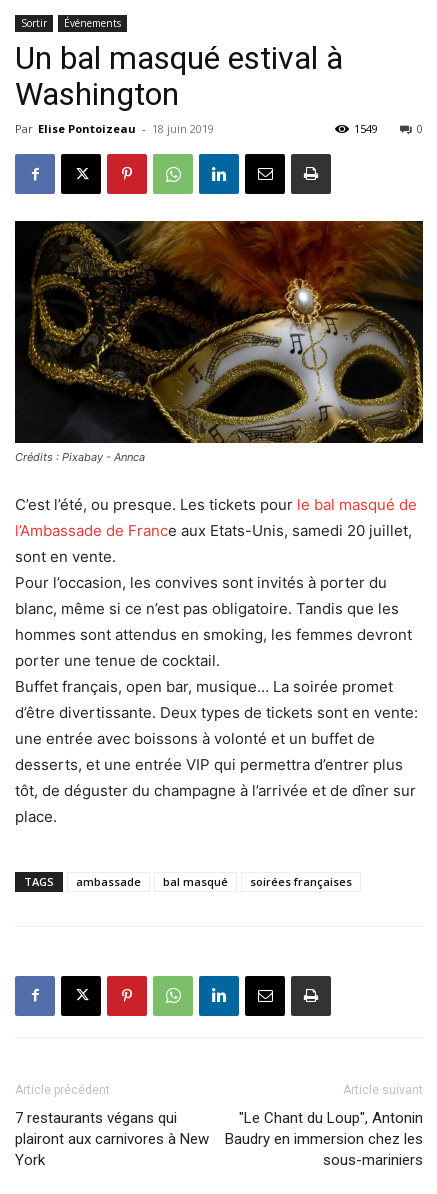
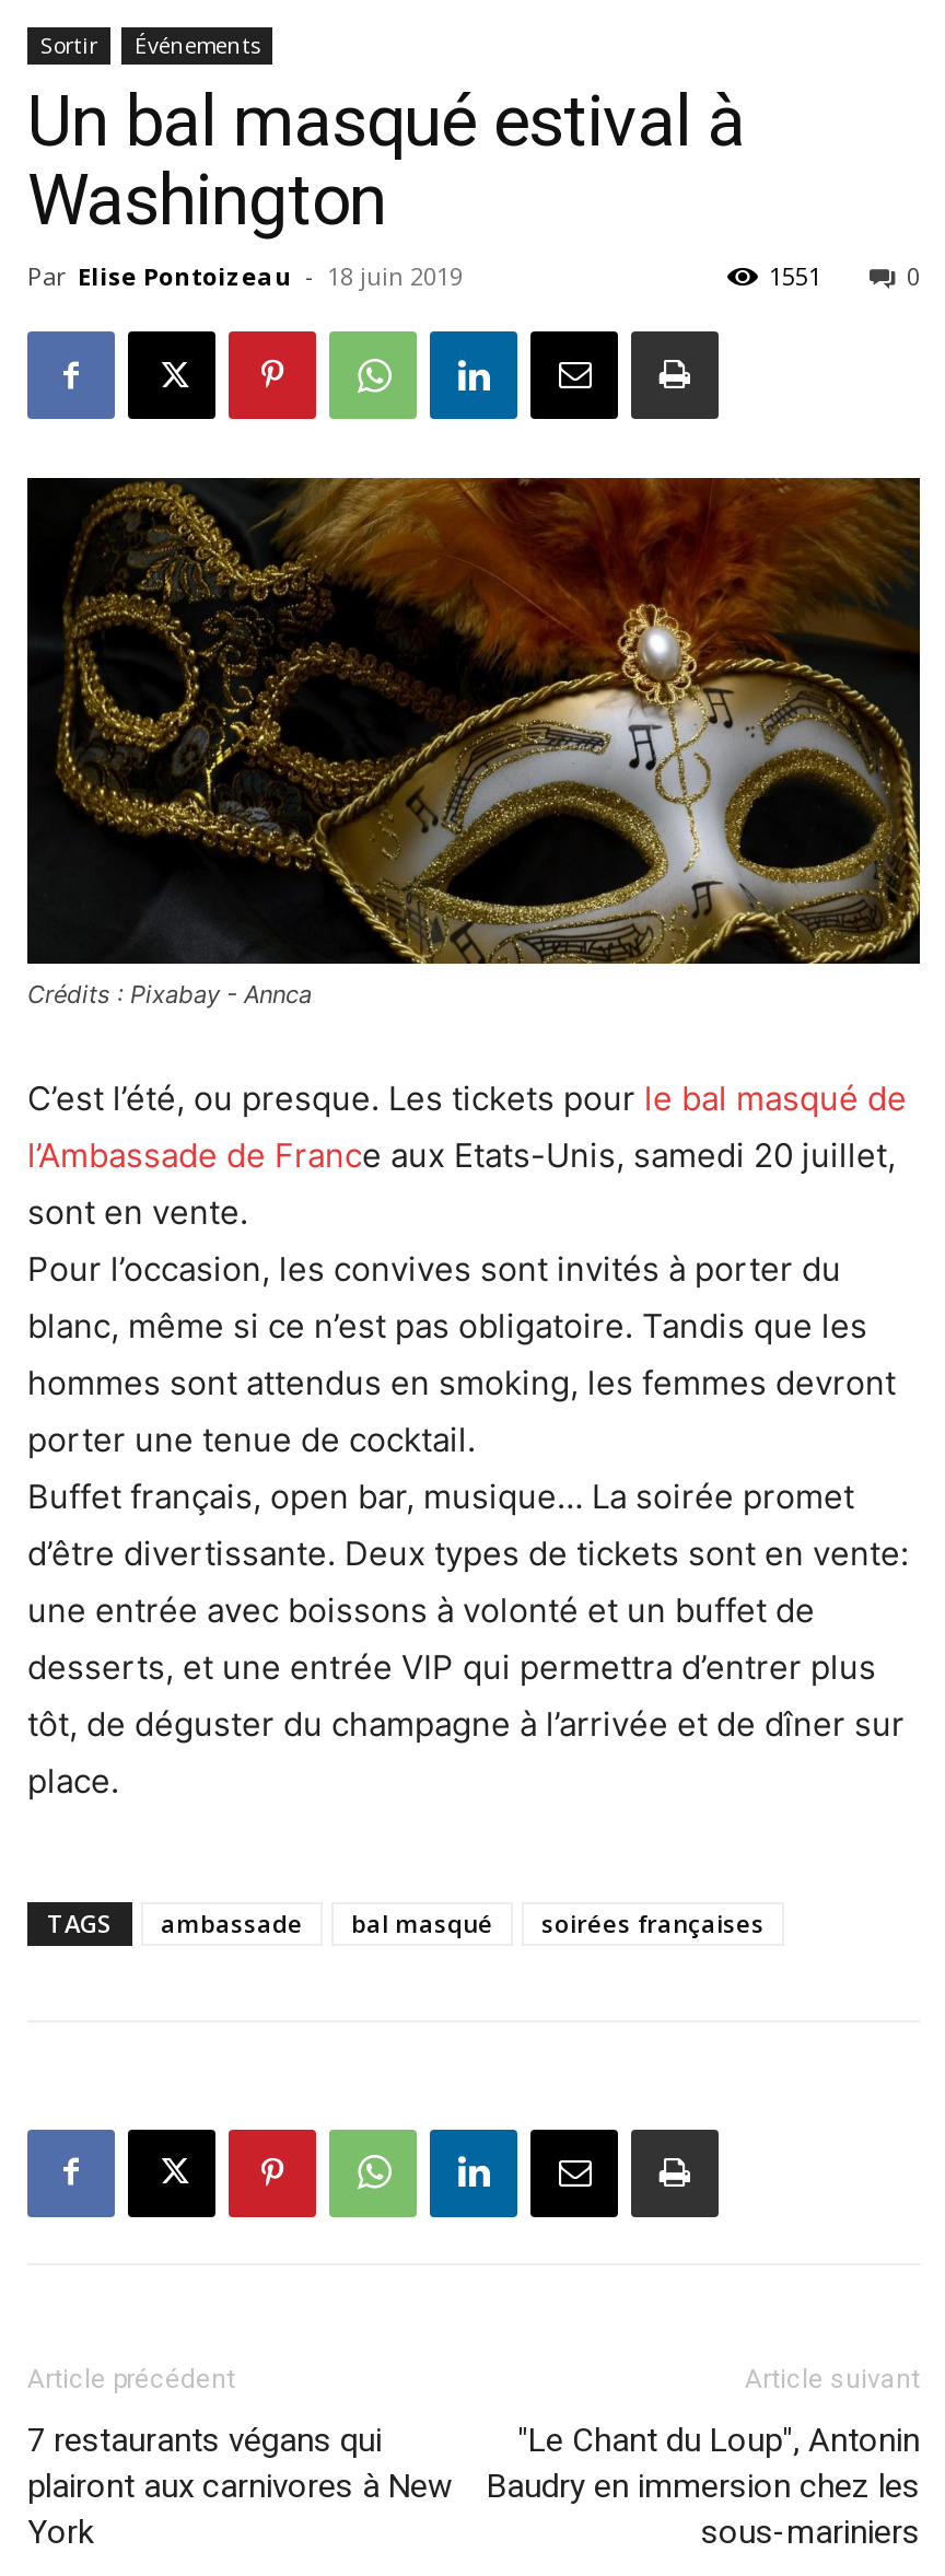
[354,121,378,136] 1549 -> [769,259,821,292] 1551

